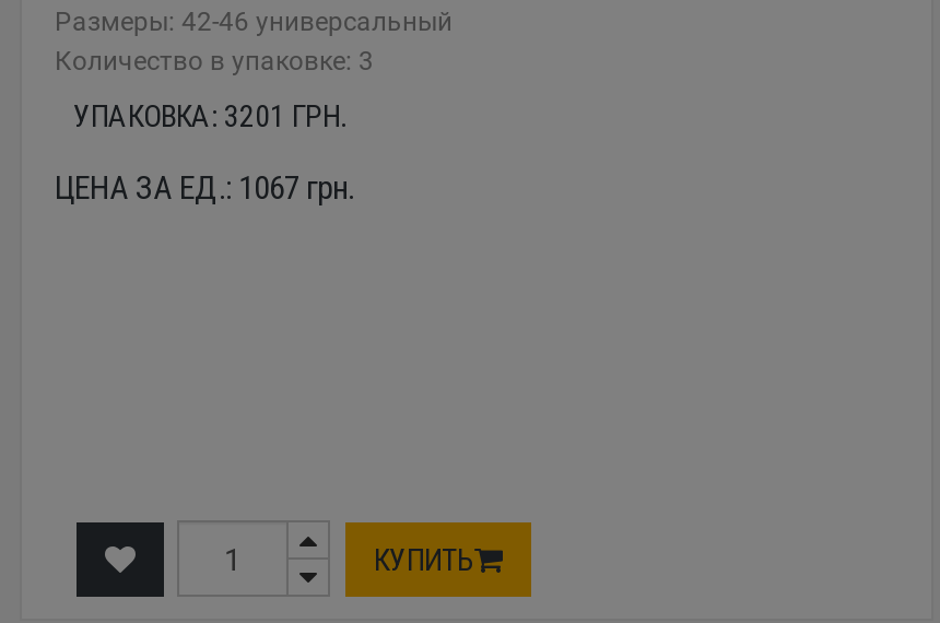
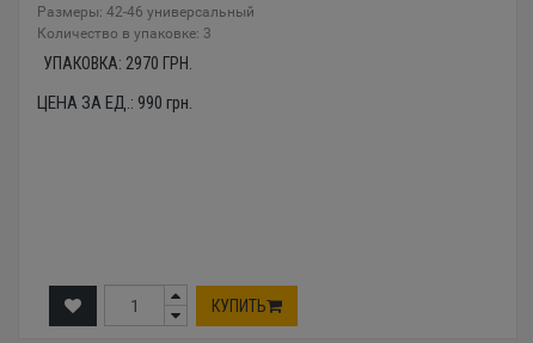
[73,98,346,133] УПАКОВКА: 3201 ГРН. -> [43,54,192,73] УПАКОВКА: 2970 ГРН.
[55,168,354,208] ЦЕНА ЗА ЕД.: 1067 грн. -> [37,92,192,114] ЦЕНА ЗА ЕД.: 990 грн.

